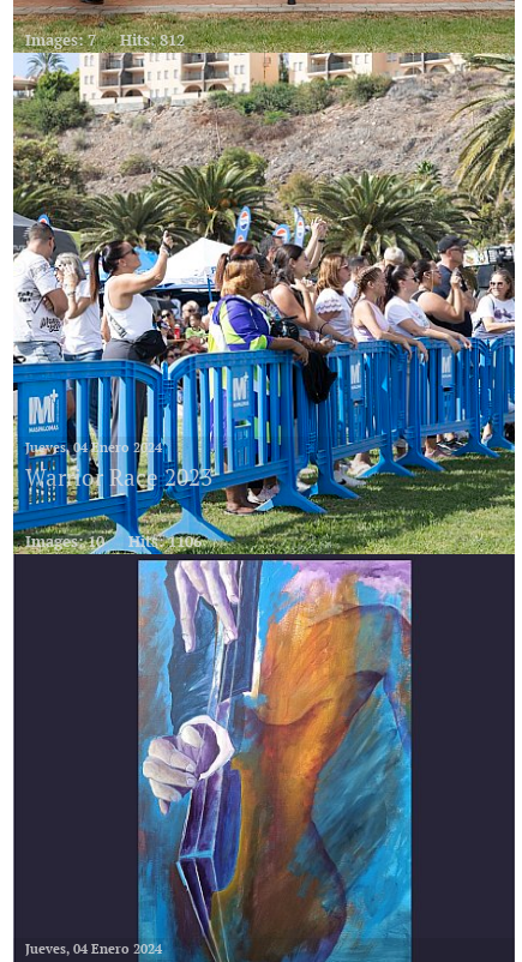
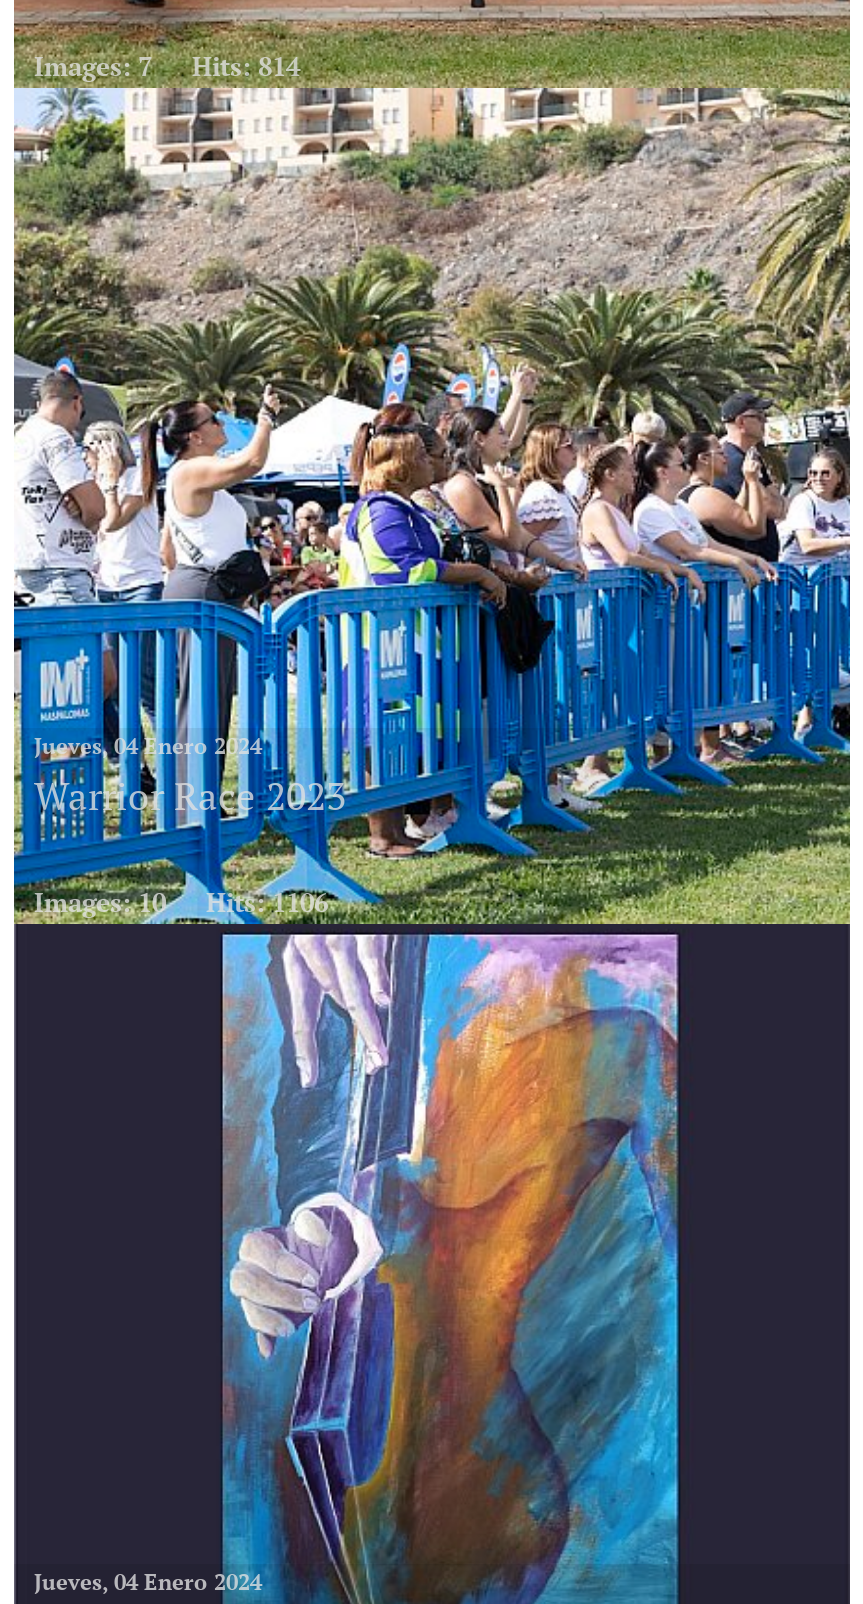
[25,30,185,50] Images: 7 Hits: 812 -> [34,50,300,84] Images: 7 Hits: 814

